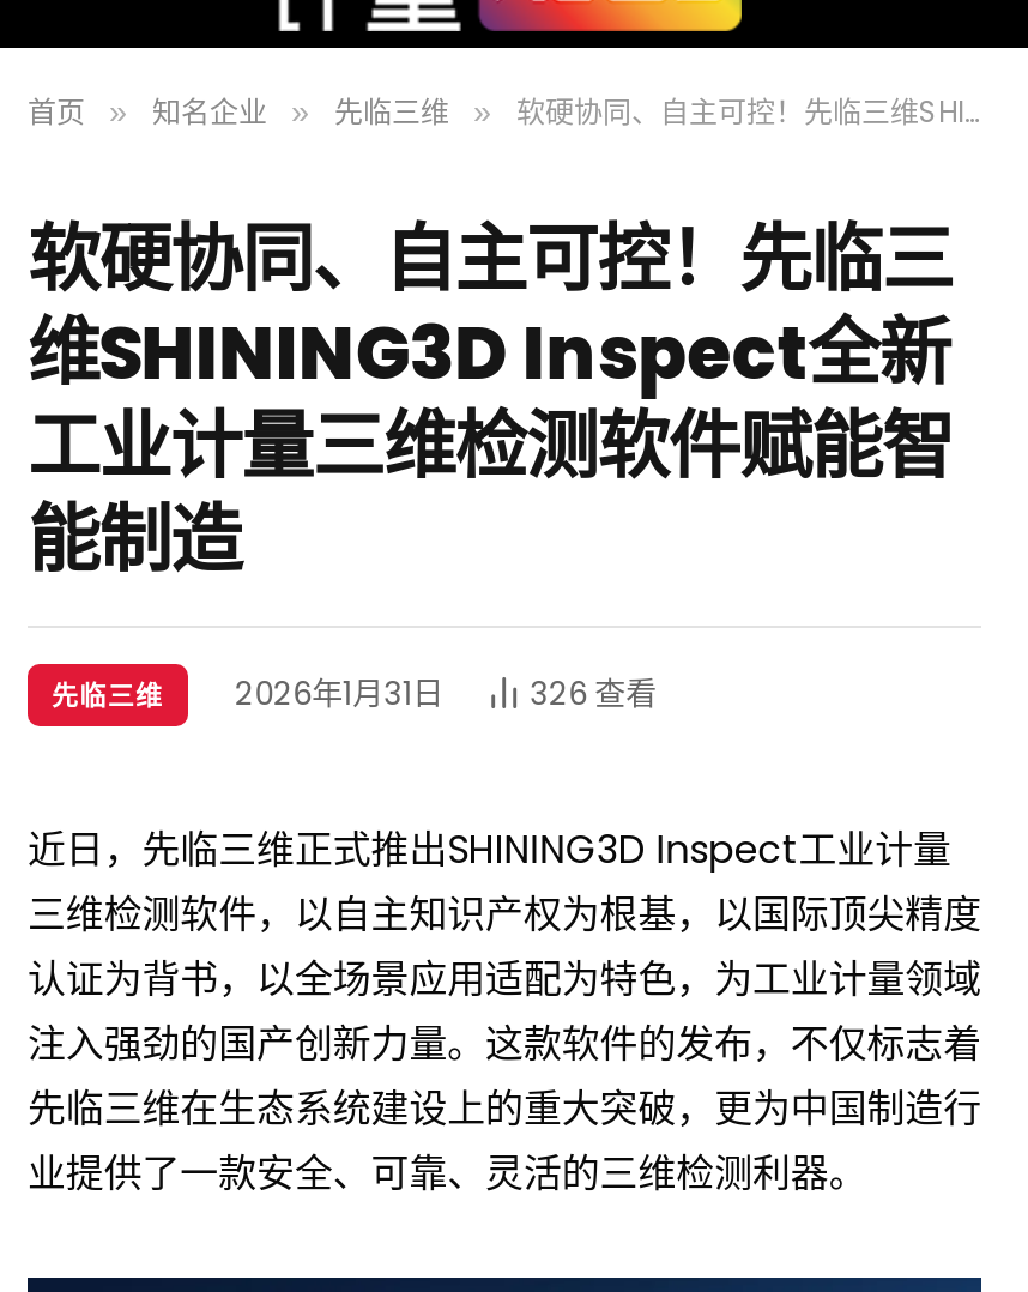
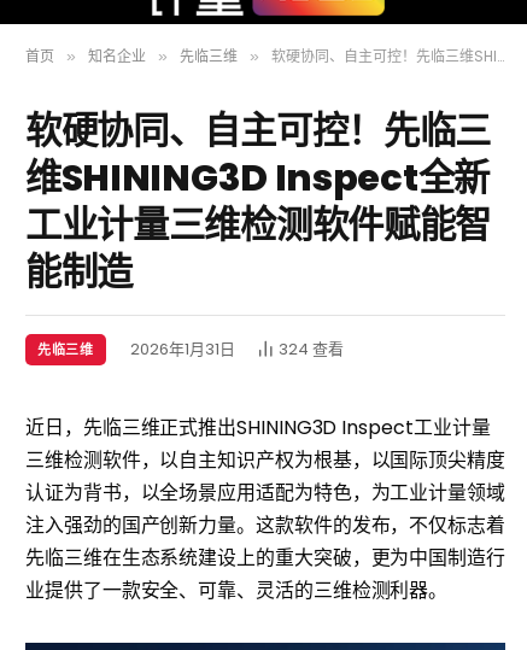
[52,671,657,717] 先临三维 2026年1月31日 326查看 -> [37,338,343,361] 先临三维 2026年1月31日 324查看

